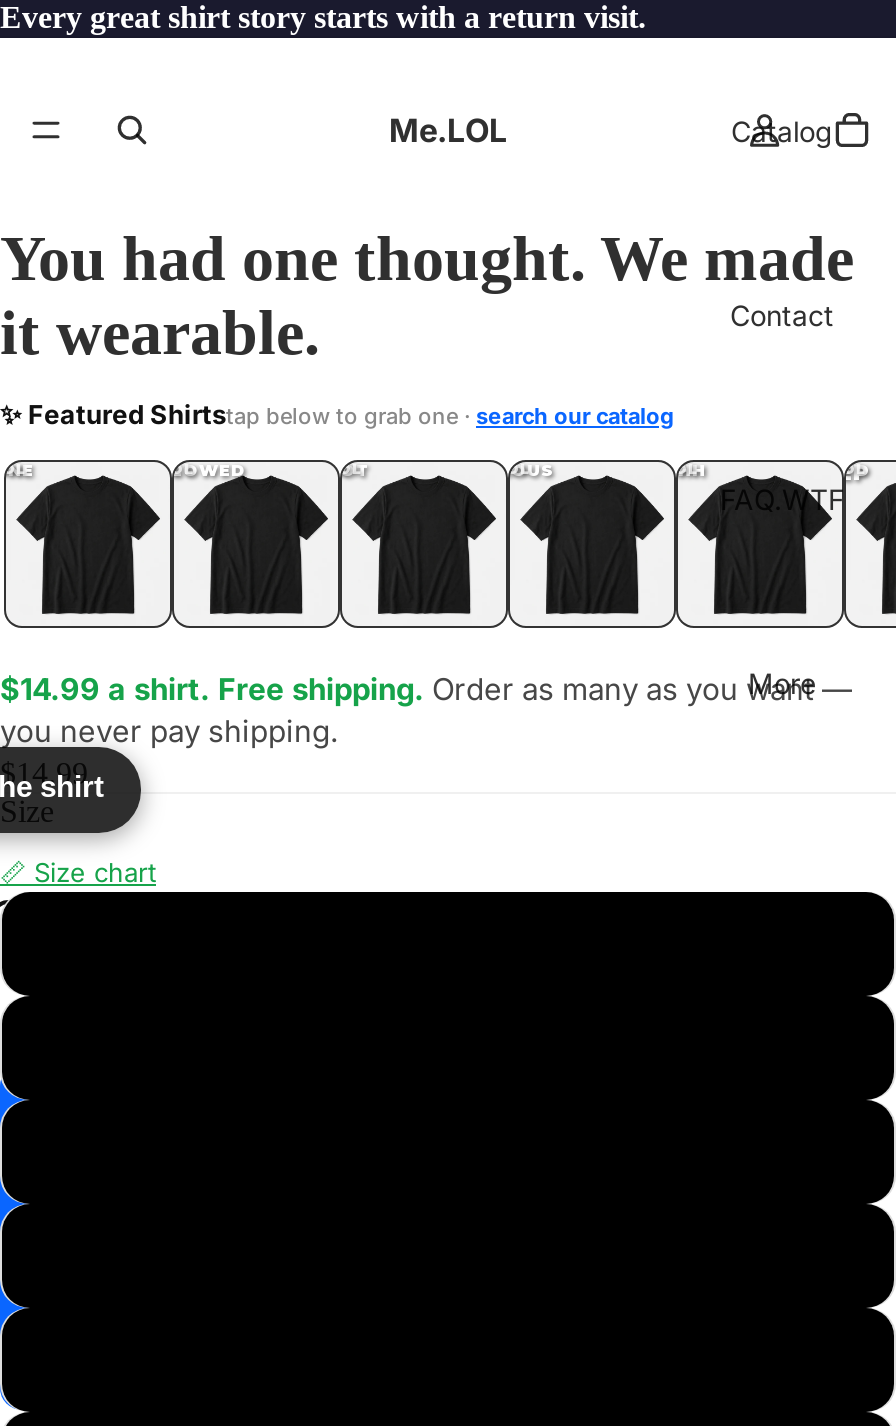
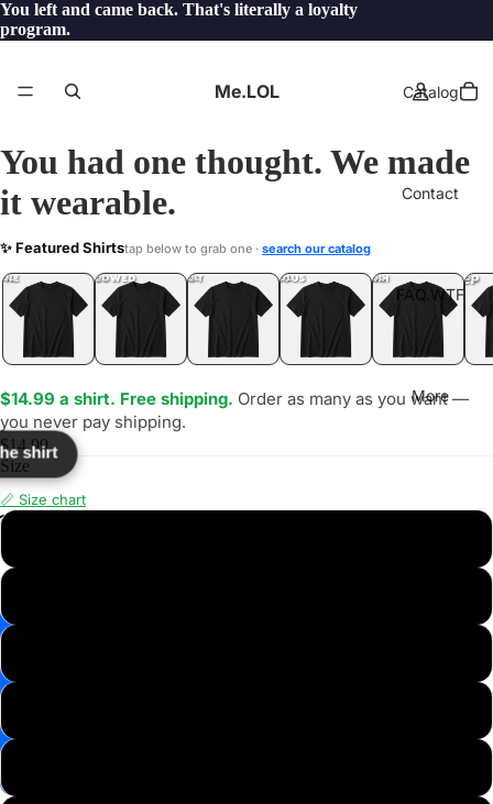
[0,0,646,34] Every great shirt story starts with a return visit. -> [0,0,358,38] You left and came back. That's literally a loyalty | program.

